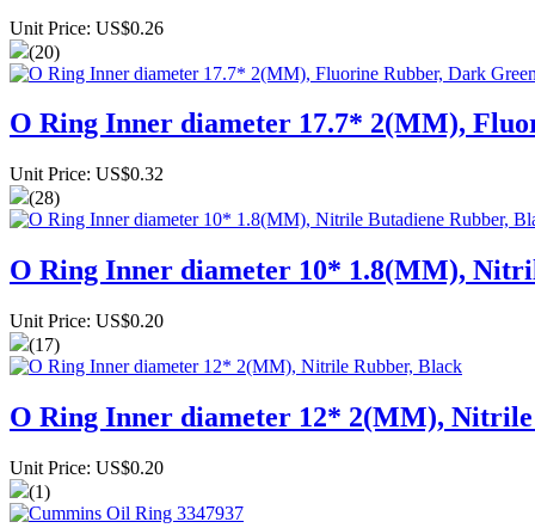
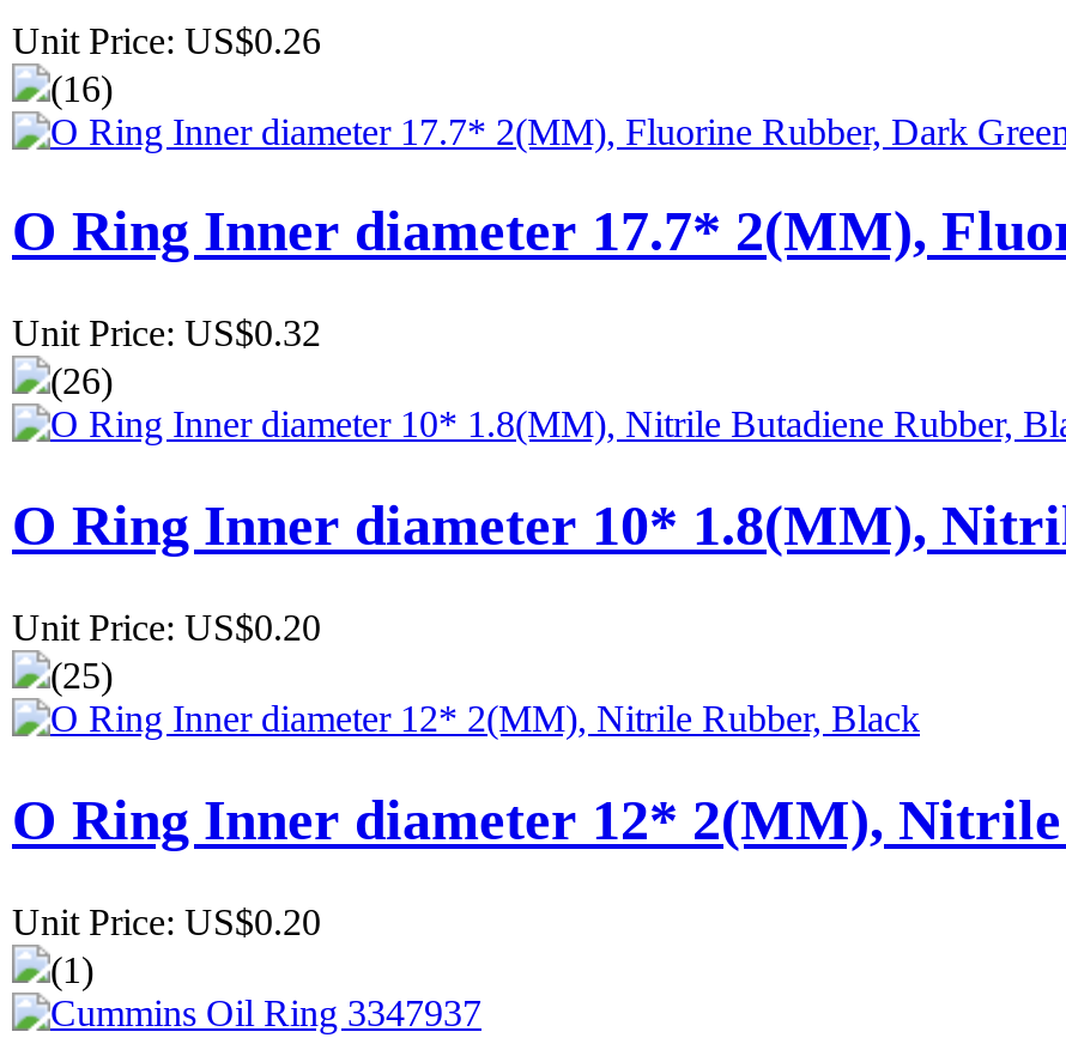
[29,41,60,62] (20) -> [50,67,113,108] (16)
[29,188,60,208] (28) -> [50,361,113,402] (26)
[29,335,60,355] (17) -> [50,655,113,696] (25)

